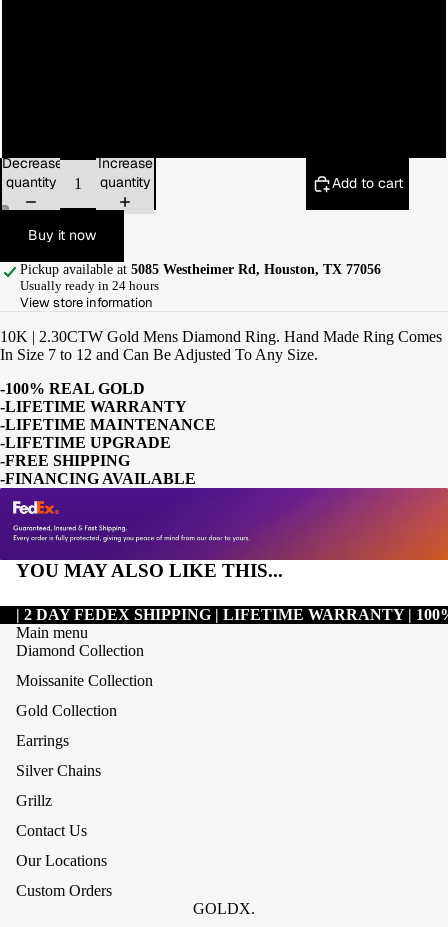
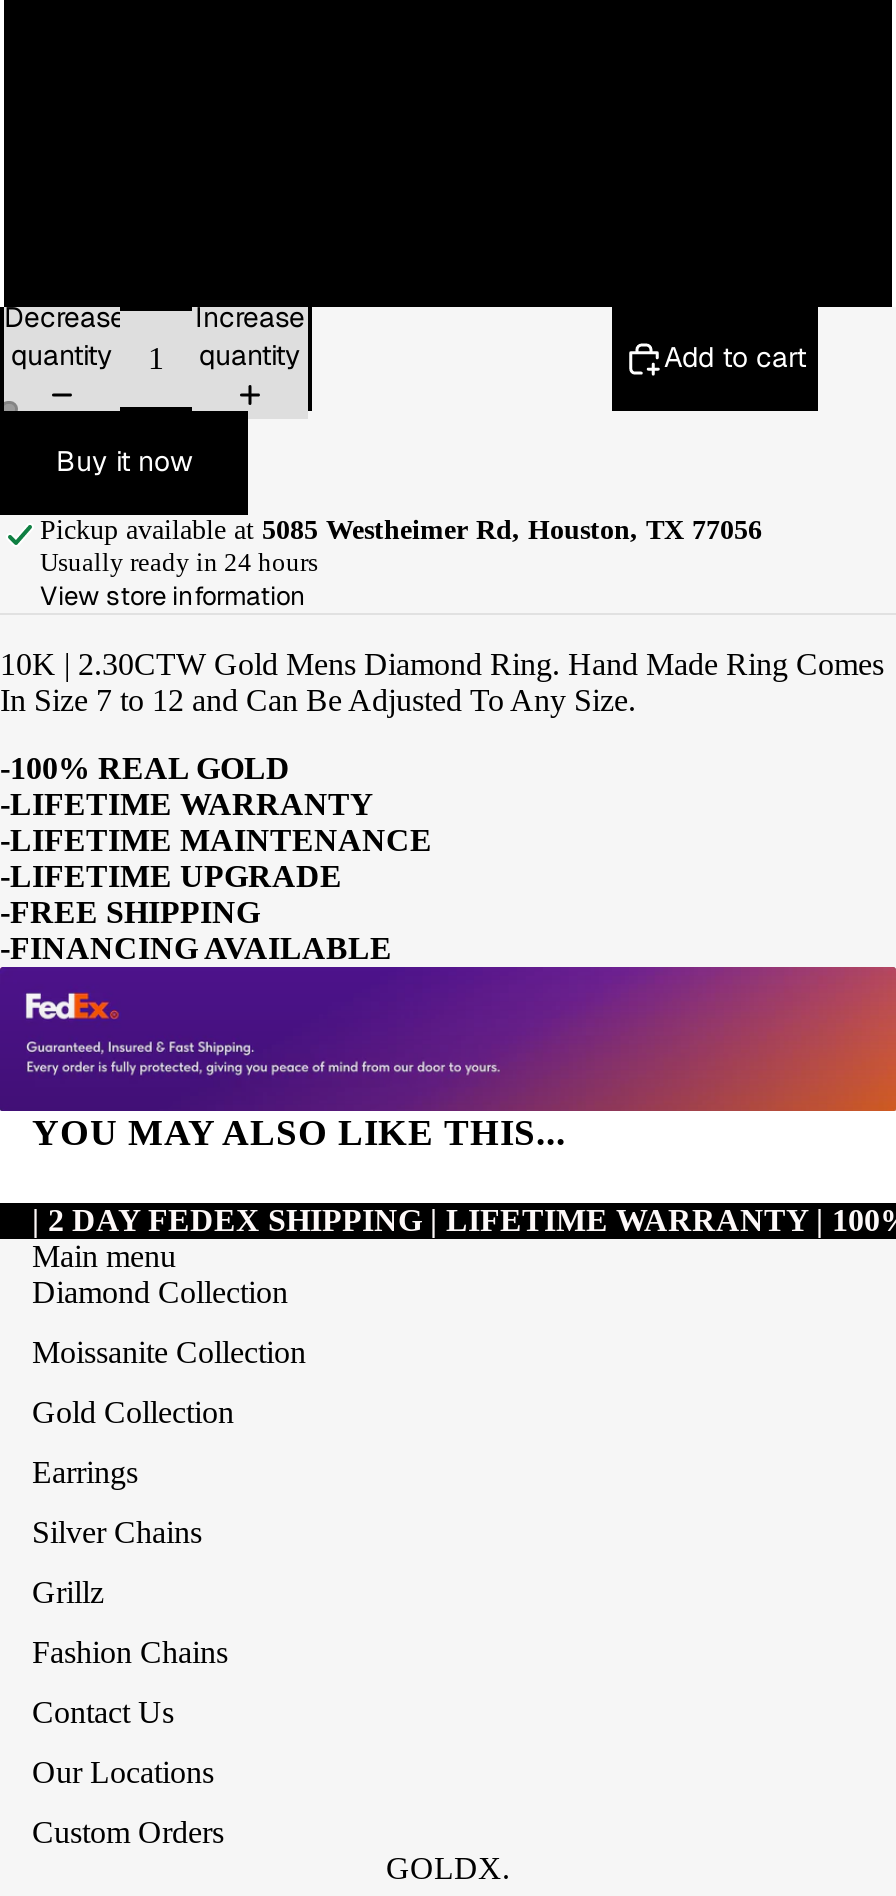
none -> [32,1636,228,1670] Fashion Chains

